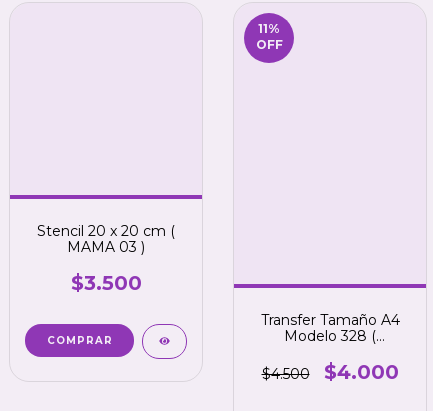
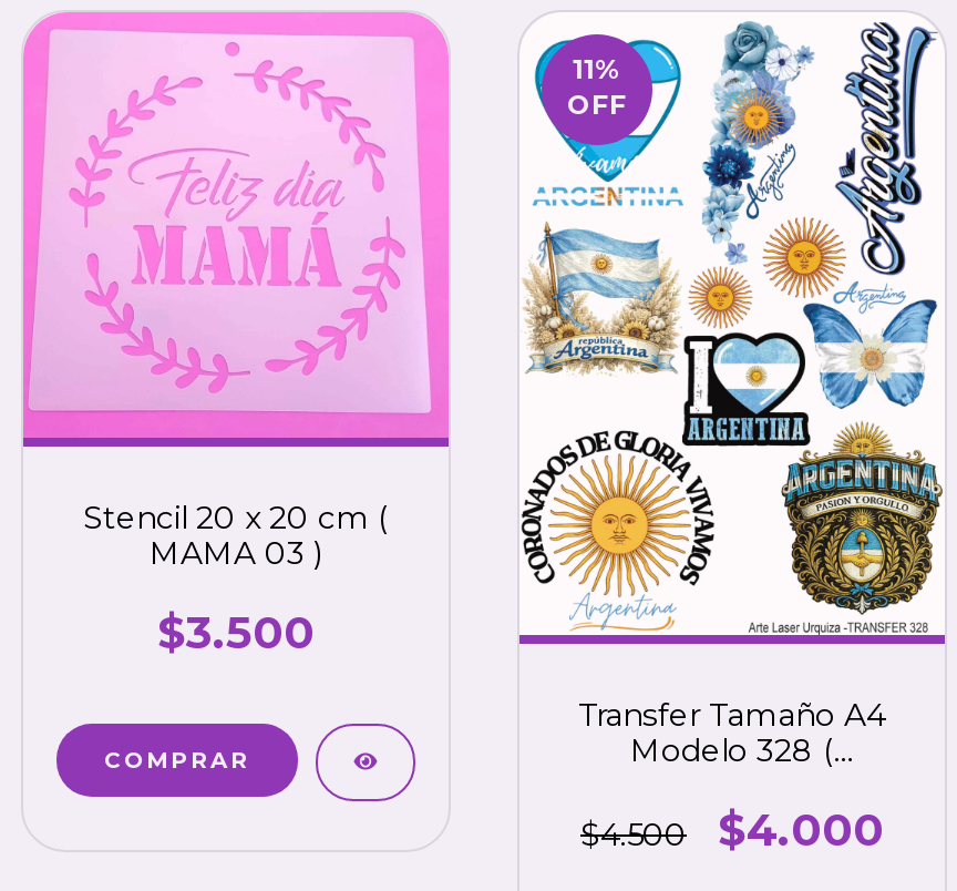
none -> [21,10,451,438] [image]
none -> [519,21,945,635] [image]

